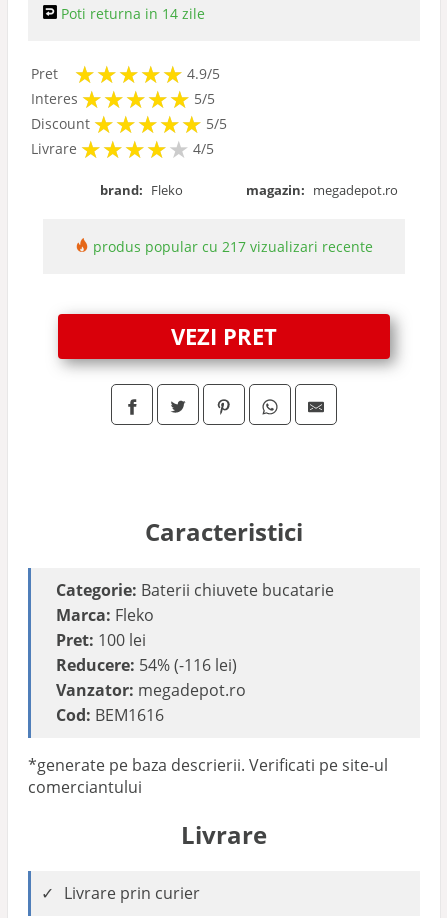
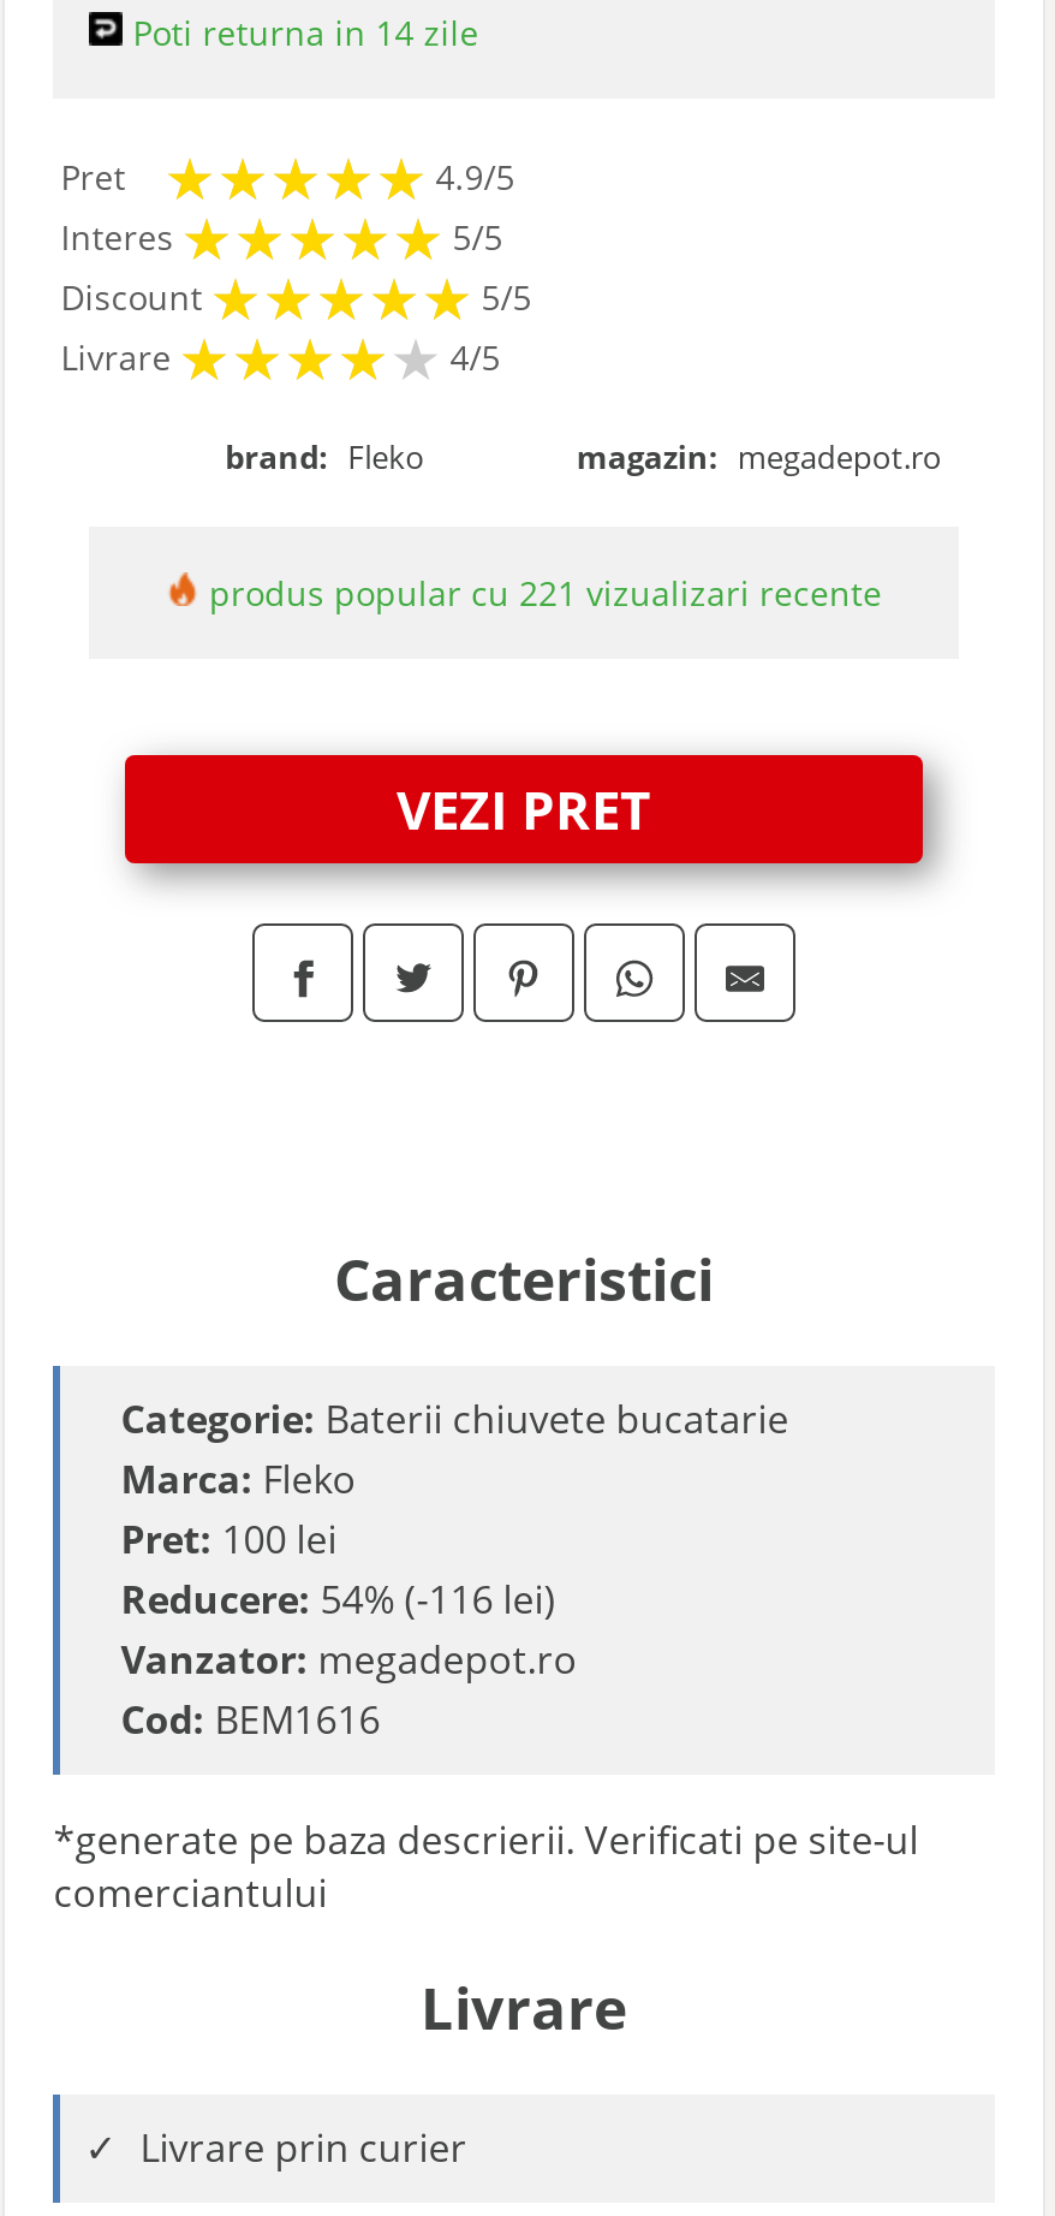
[89,237,373,256] produs popular cu 217 vizualizari recente -> [199,570,882,616] produs popular cu 221 vizualizari recente

